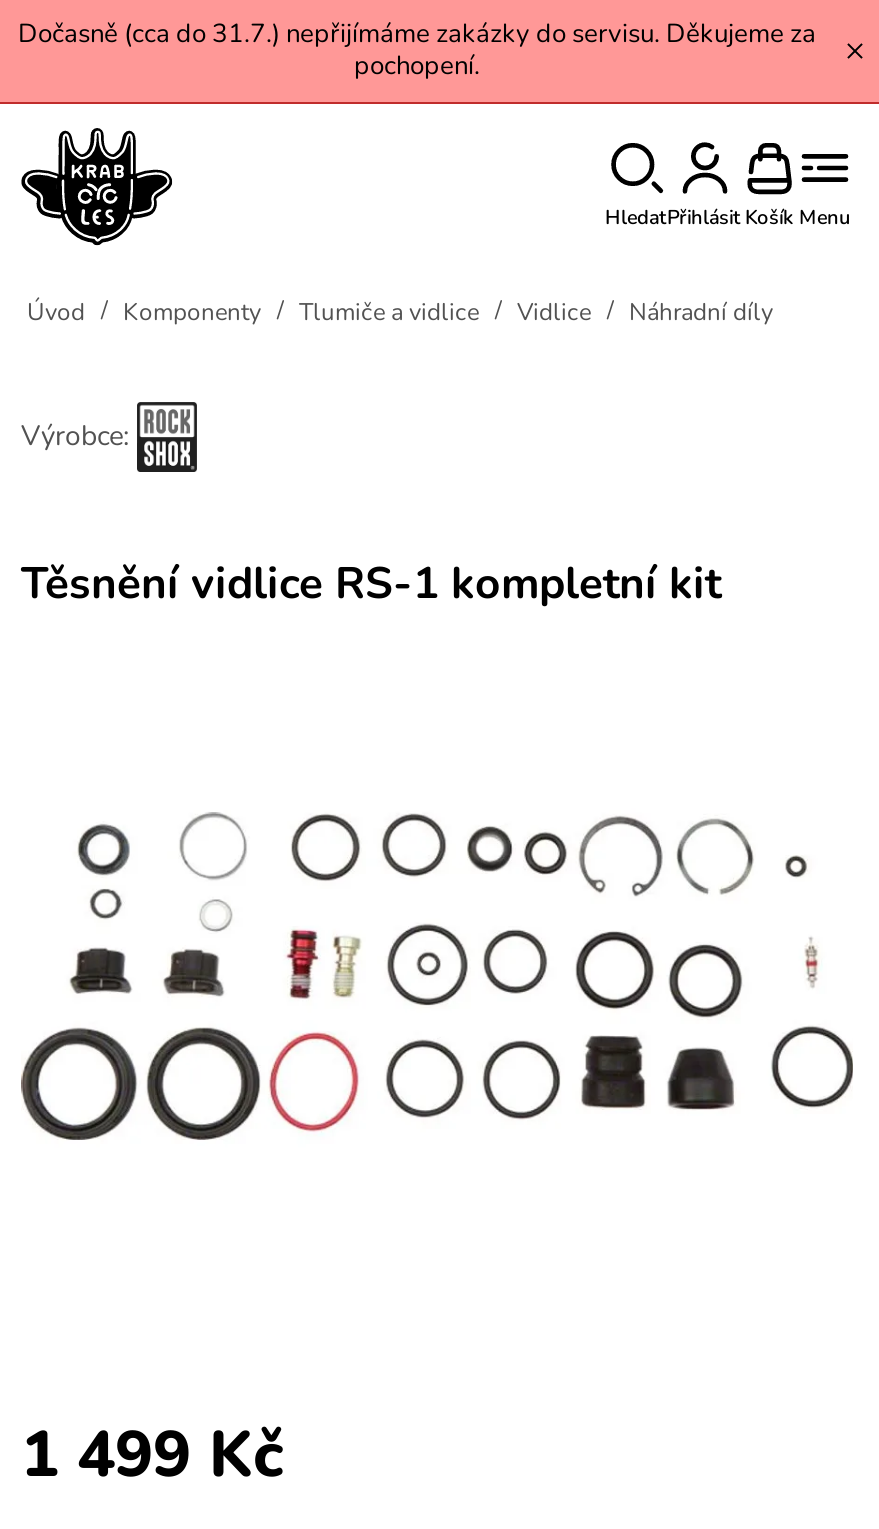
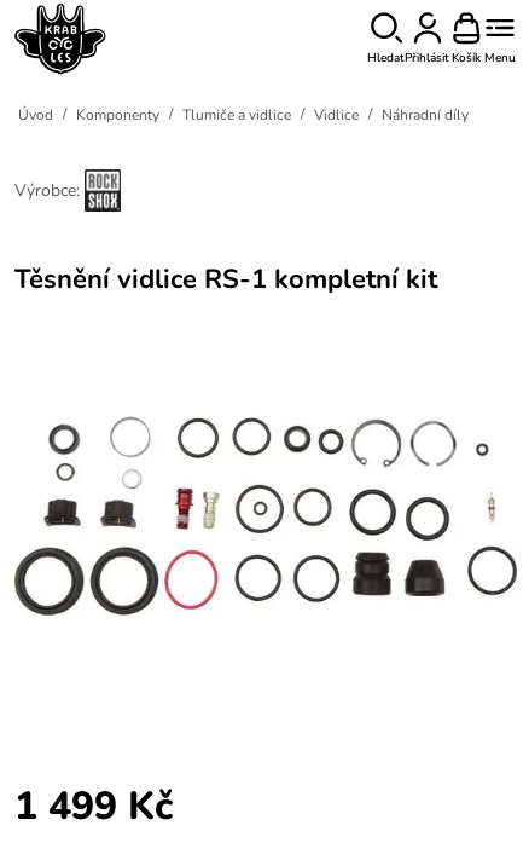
[18,16,816,84] Dočasně (cca do 31.7.) nepřijímáme zakázky do servisu. Děkujeme za | pochopení. -> none

